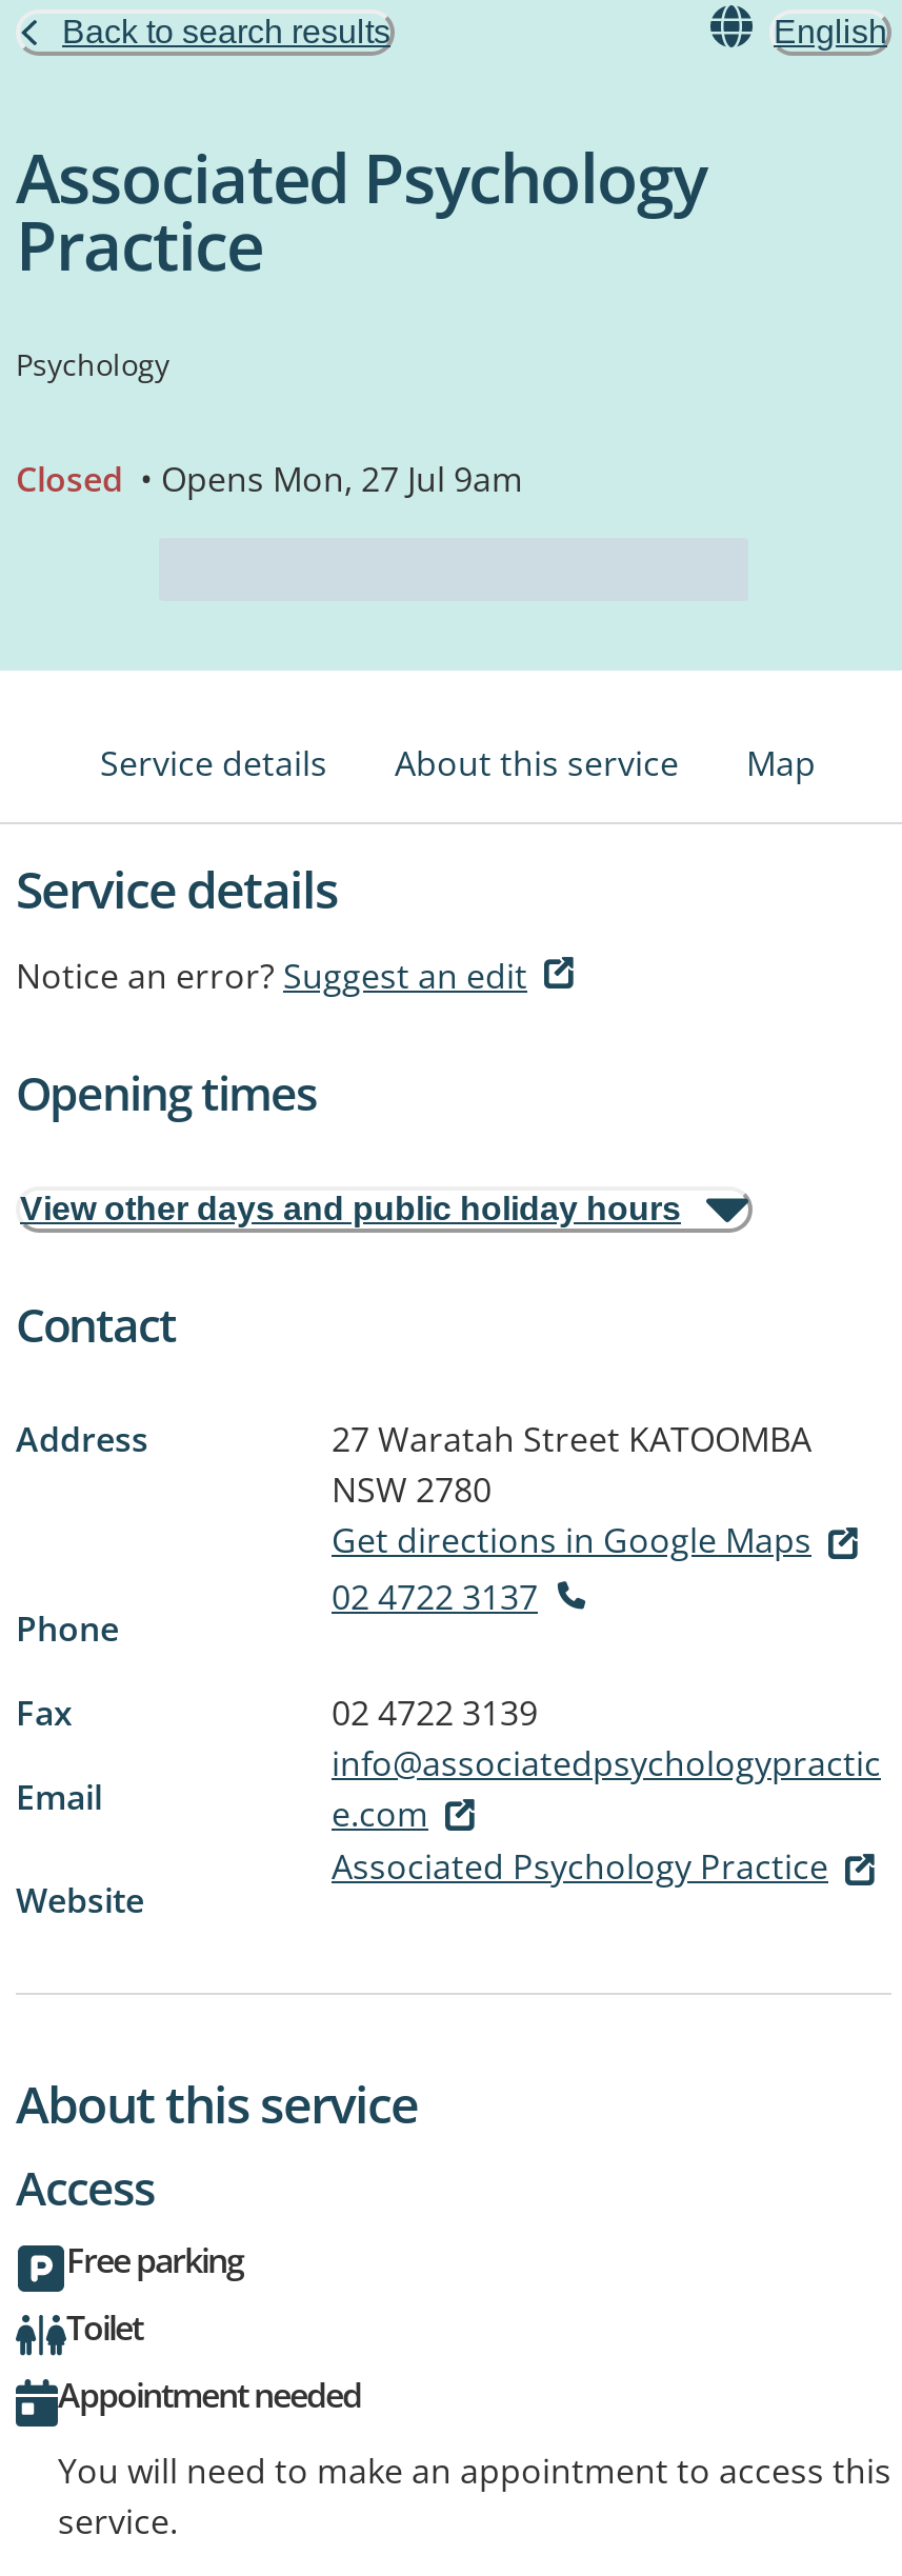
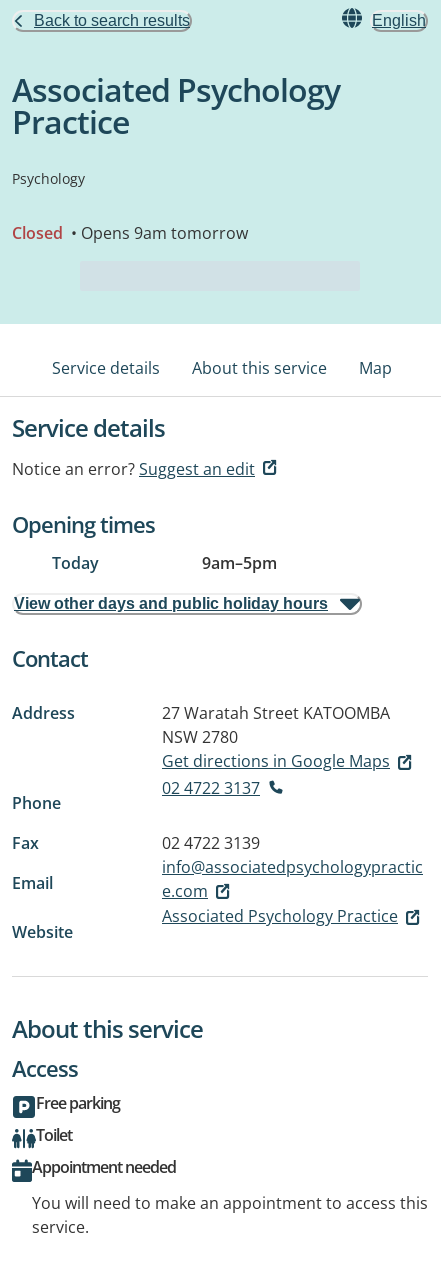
[16,456,523,502] Closed • Opens Mon, 27 Jul 9am -> [12,222,248,244] Closed • Opens 9am tomorrow
none -> [52,552,277,574] Today | 9am–5pm

